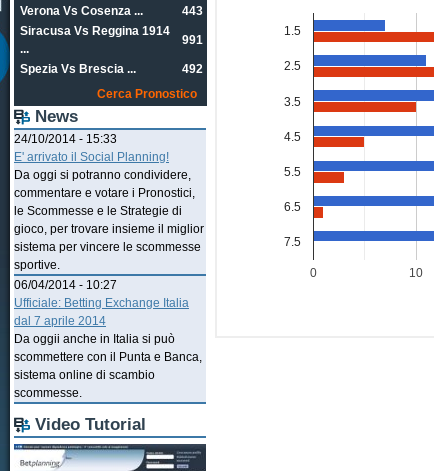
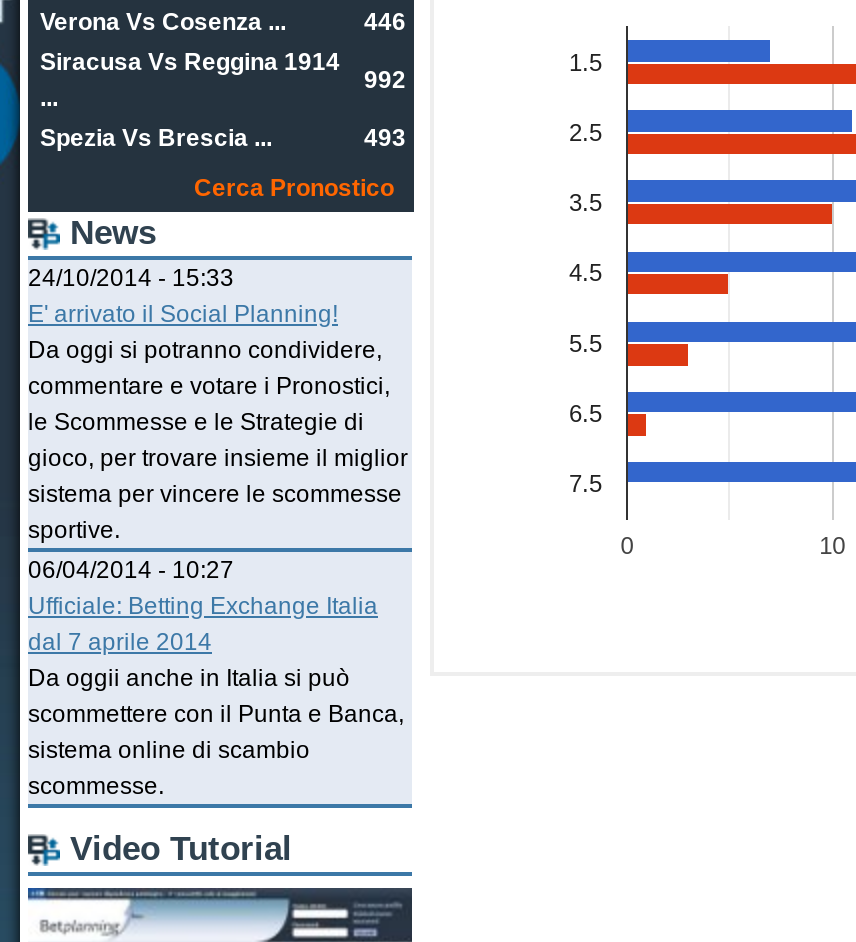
[182,4,203,18] 443 -> [364,8,406,36] 446
[182,33,203,47] 991 -> [364,66,406,94] 992
[182,62,203,76] 492 -> [364,124,406,152] 493

